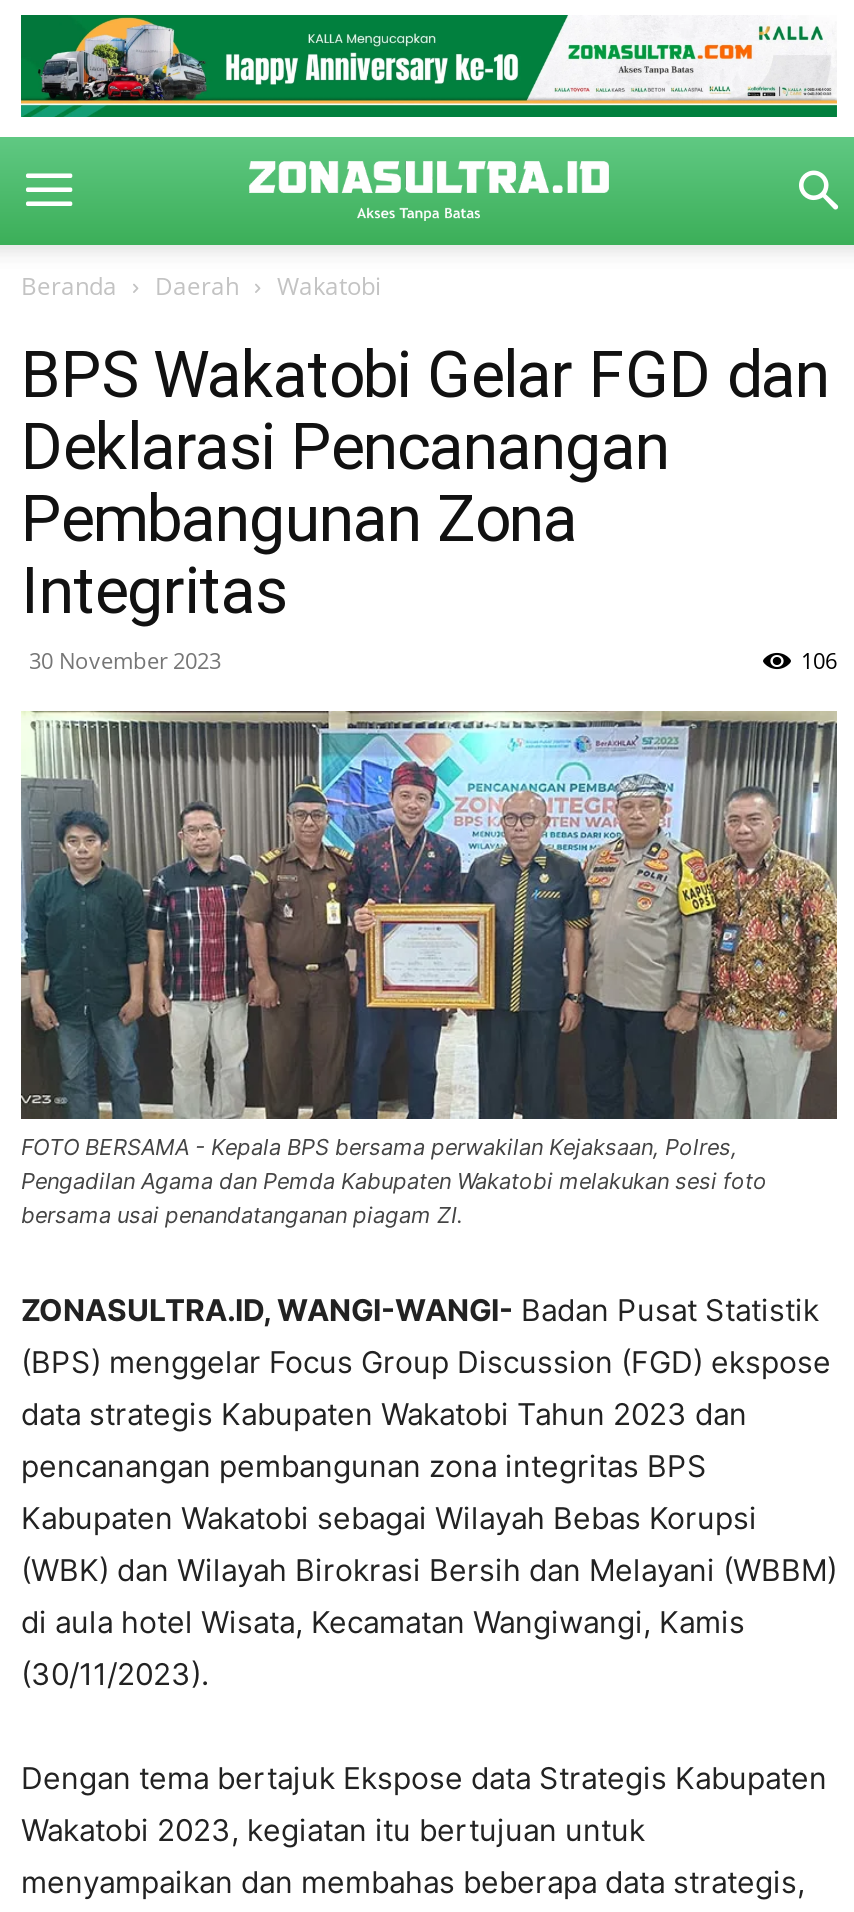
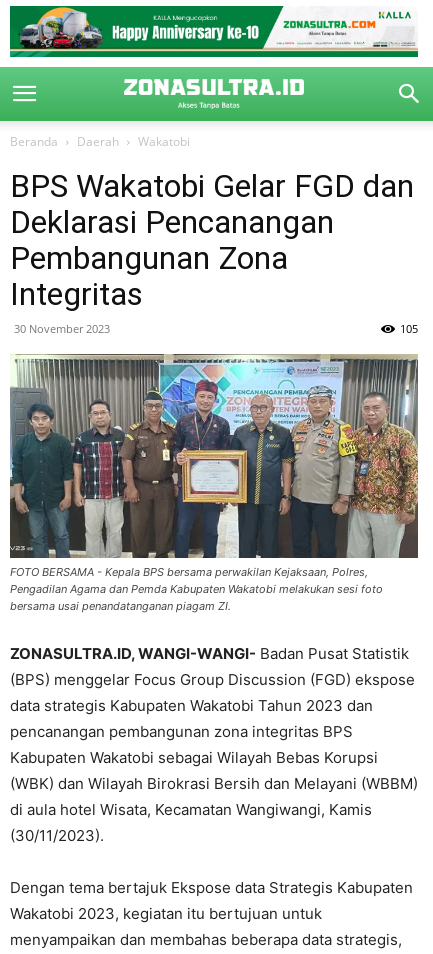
[801,645,837,675] 106 -> [400,321,418,336] 105

